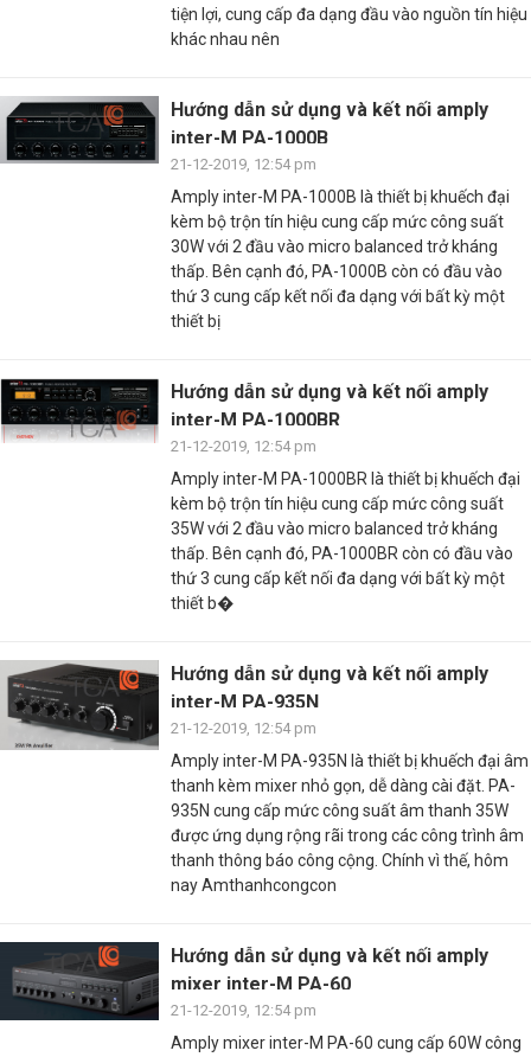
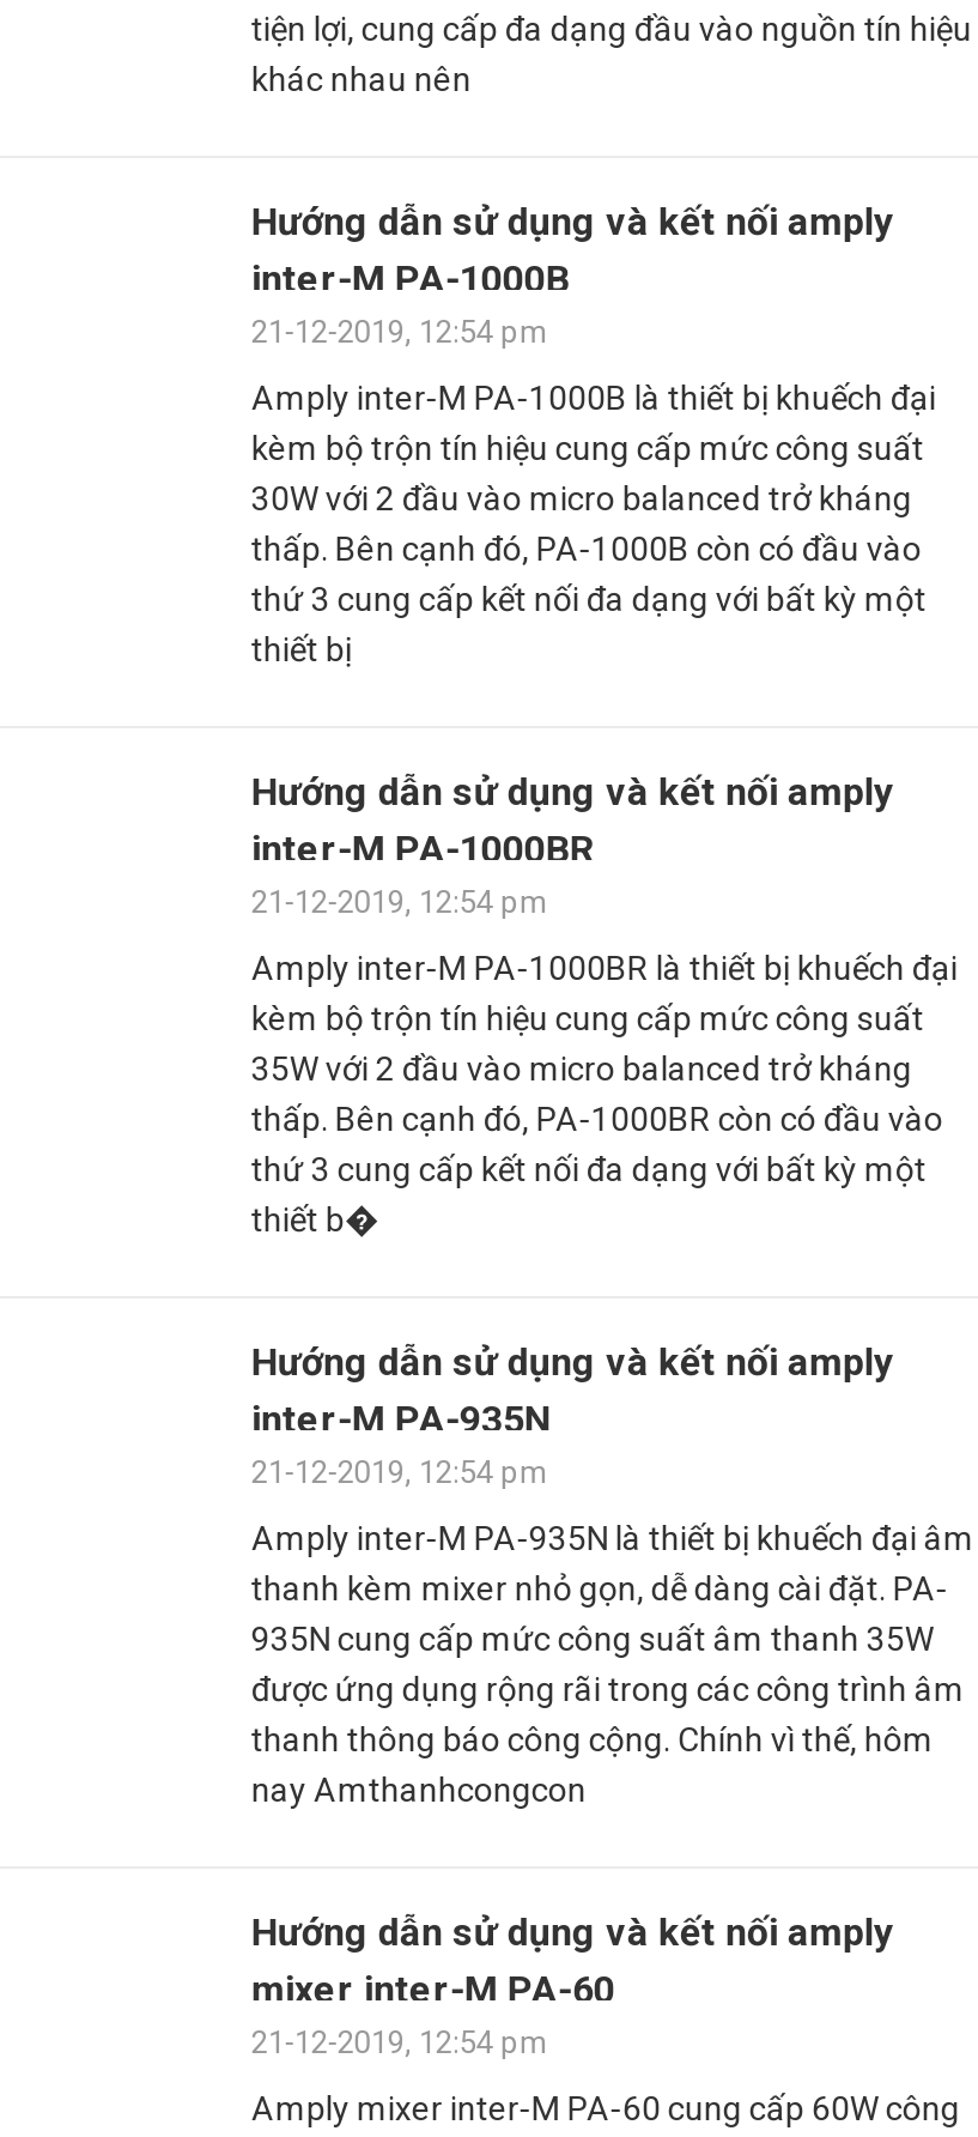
[4,95,160,165] [image] -> none
[4,378,160,442] [image] -> none
[4,660,160,750] [image] -> none
[4,941,160,1021] [image] -> none

